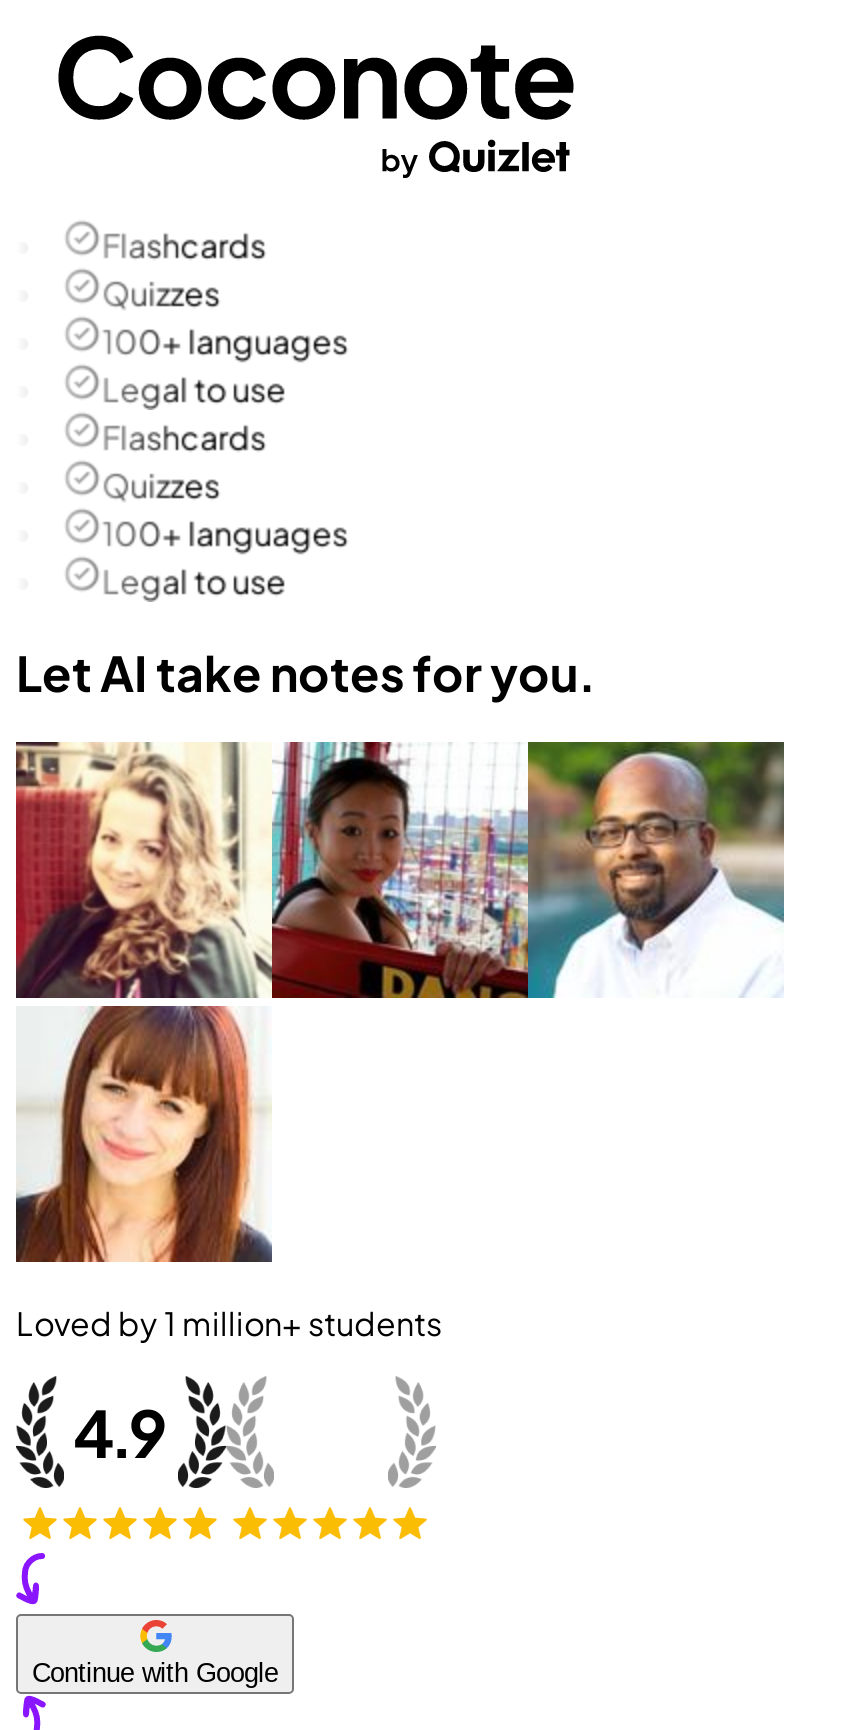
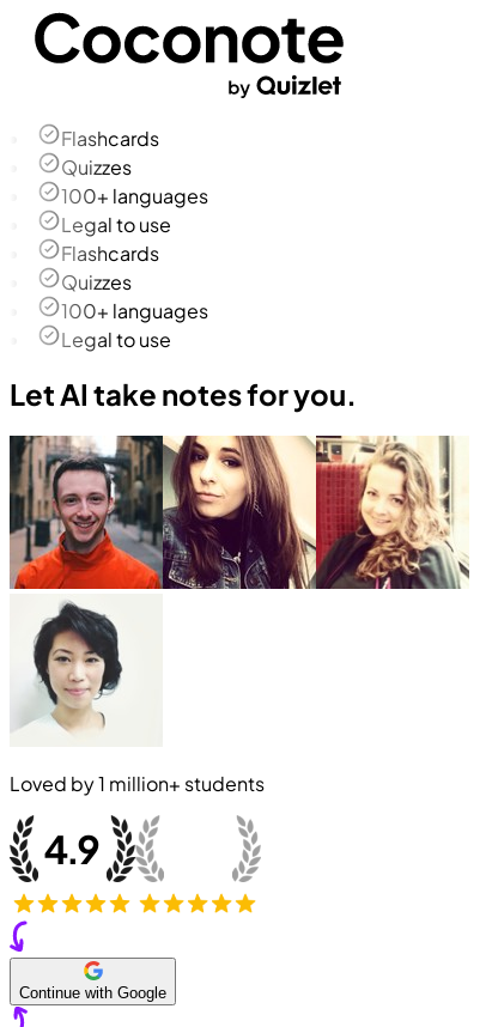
[14,740,786,1264] [image] -> [8,434,470,747] [image]

